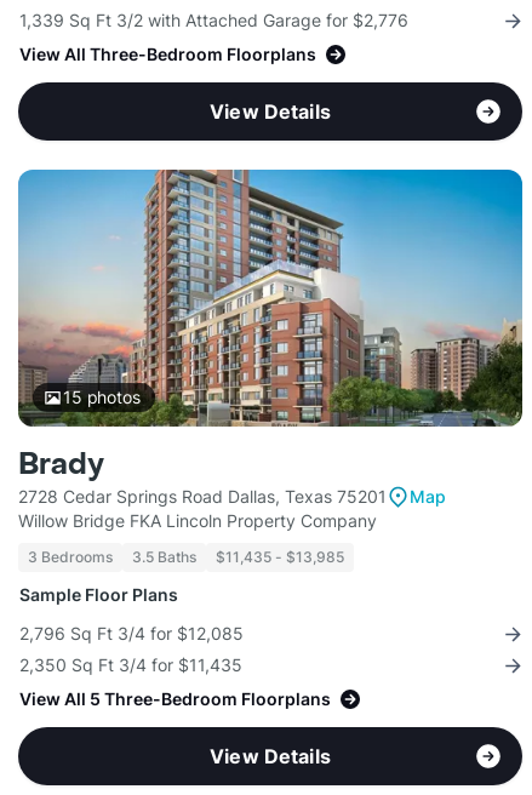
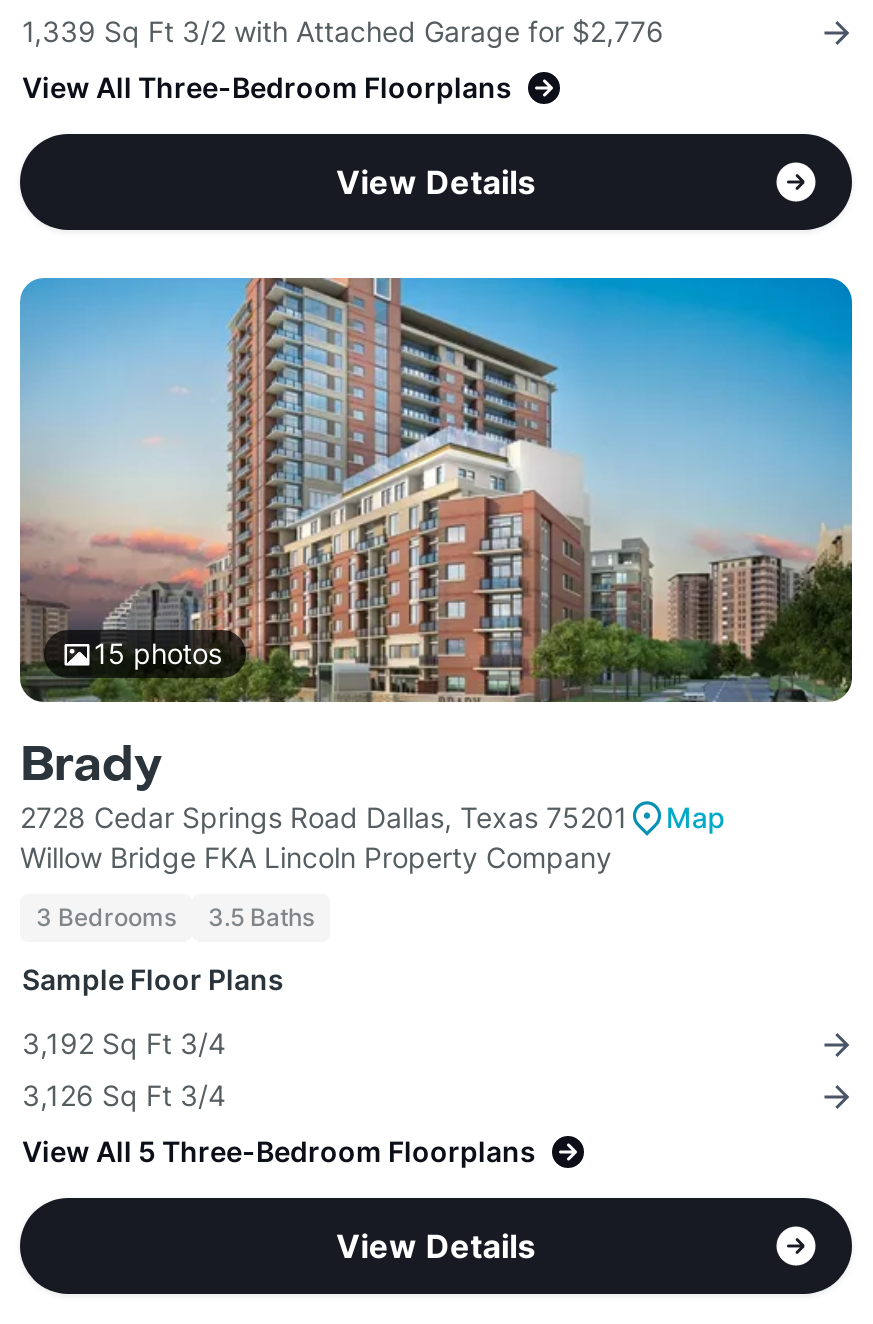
[216,548,344,566] $11,435 - $13,985 -> none
[19,623,244,644] 2,796 Sq Ft 3/4 for $12,085 -> [22,1026,226,1060] 3,192 Sq Ft 3/4
[19,655,242,675] 2,350 Sq Ft 3/4 for $11,435 -> [22,1078,226,1112] 3,126 Sq Ft 3/4

